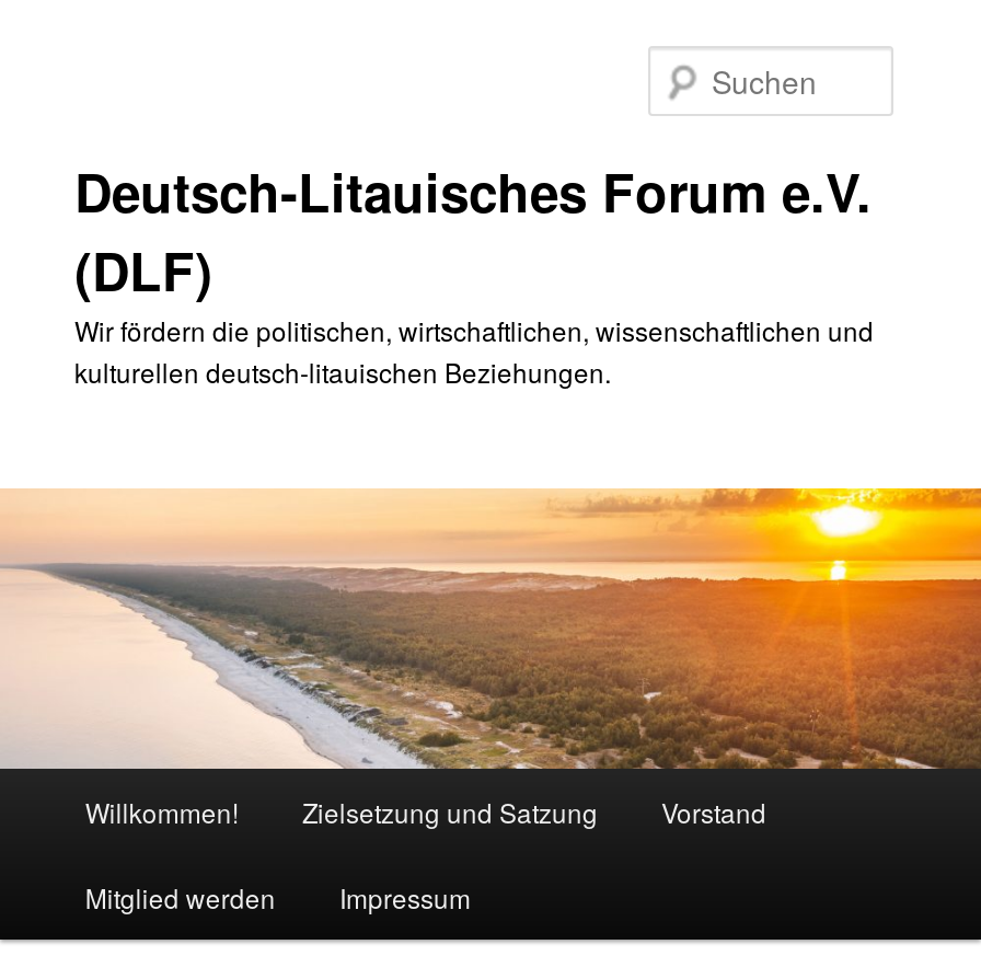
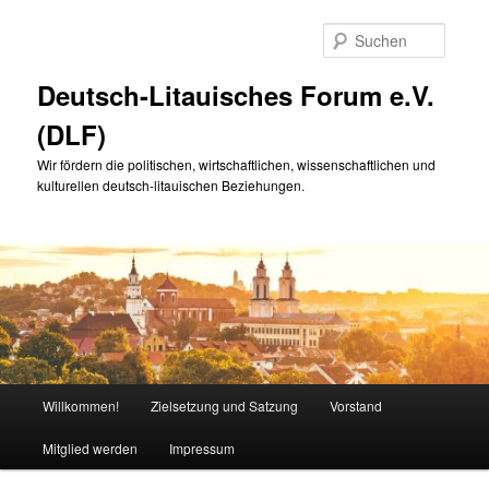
[7,486,974,771] [image] -> [3,243,486,385] [image]

